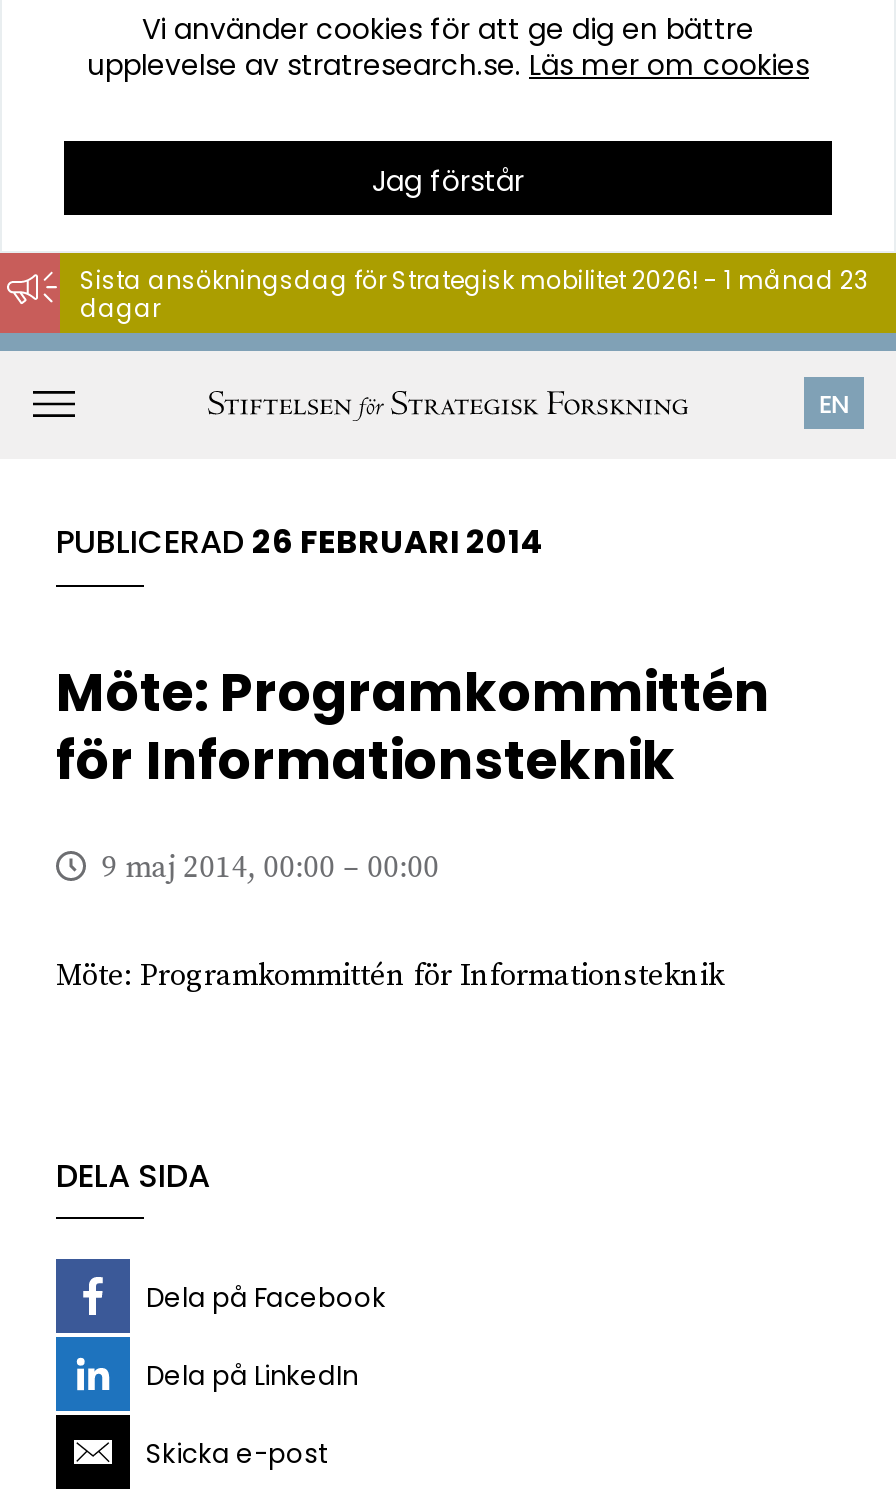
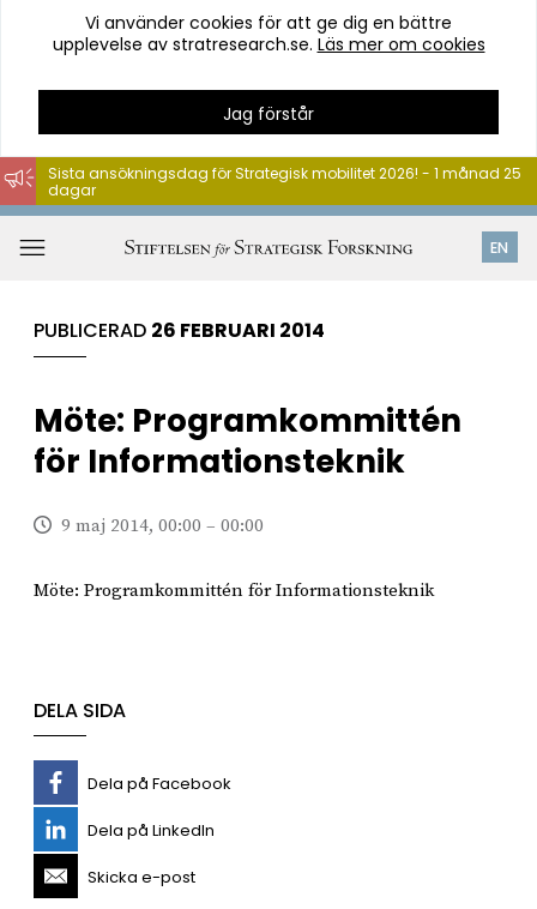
[80,263,868,297] Sista ansökningsdag för Strategisk mobilitet 2026! - 1 månad 23 -> [48,163,521,183] Sista ansökningsdag för Strategisk mobilitet 2026! - 1 månad 25

